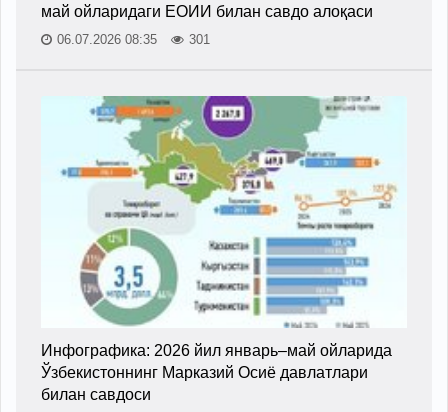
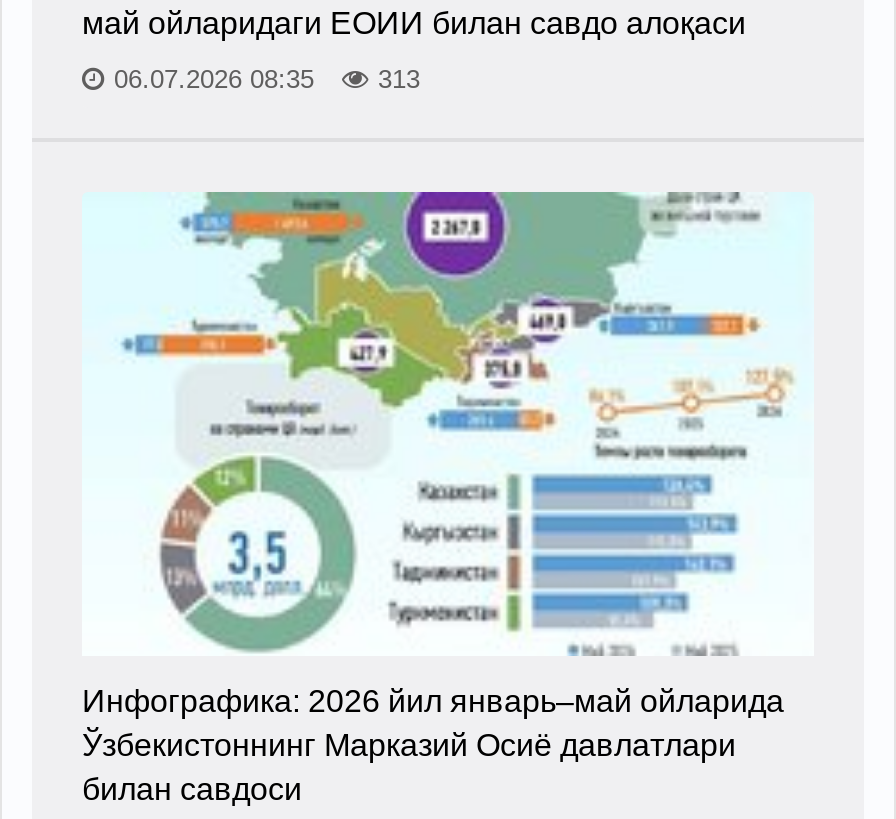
[57,32,210,47] 06.07.2026 08:35 301 -> [114,64,420,94] 06.07.2026 08:35 313

